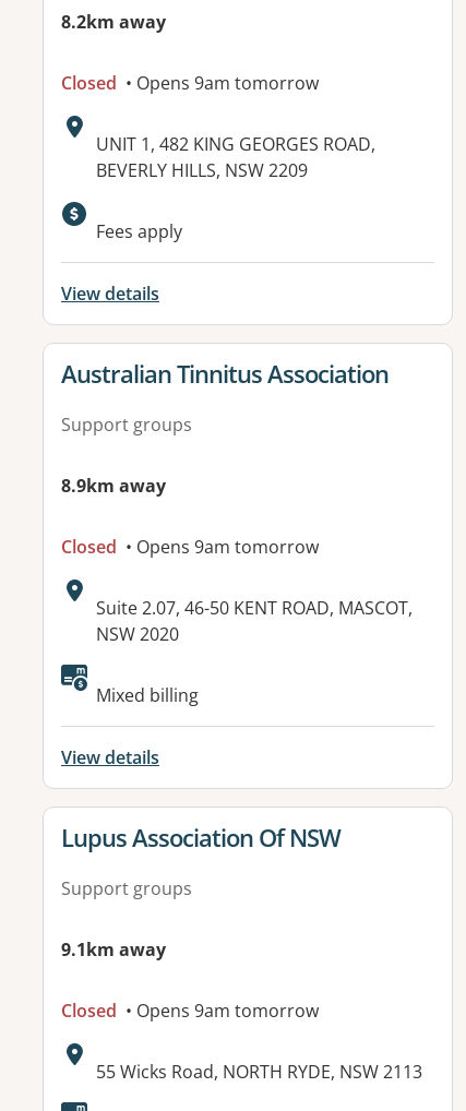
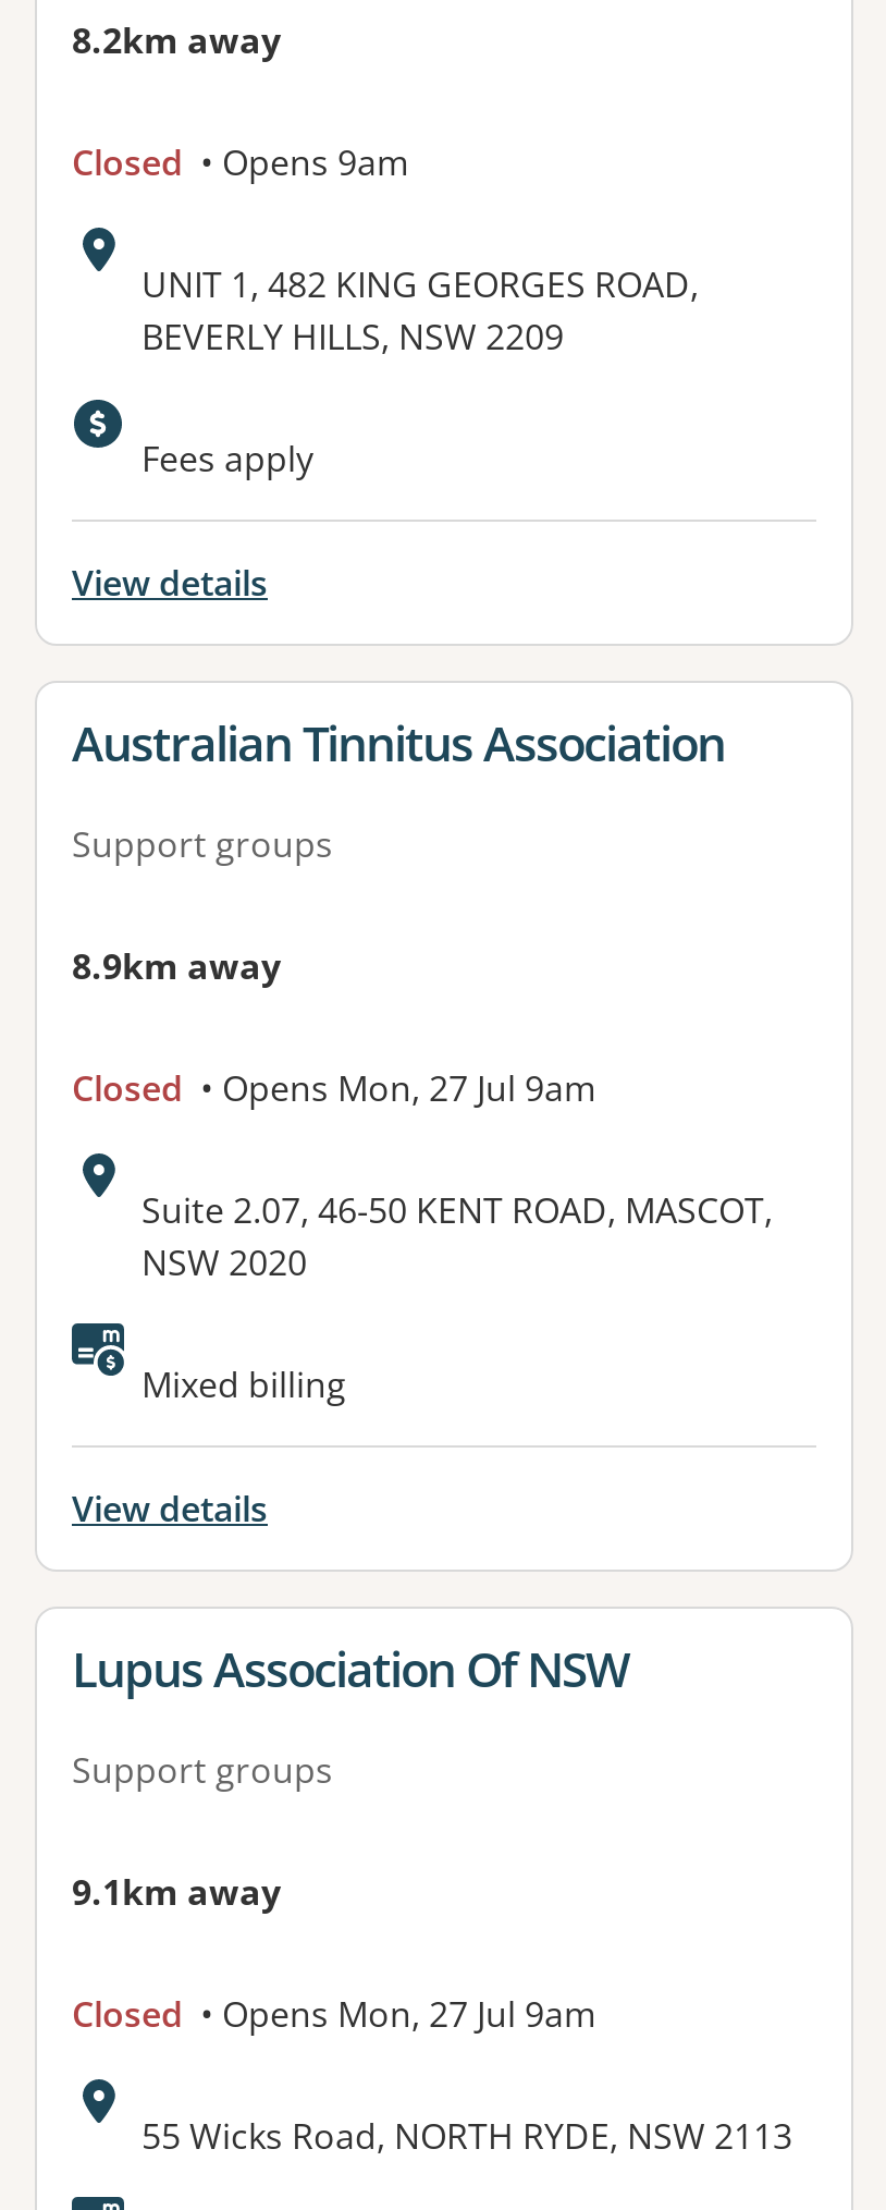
[61,71,319,95] Closed • Opens 9am tomorrow -> [72,139,409,187] Closed • Opens 9am
[61,535,319,559] Closed • Opens 9am tomorrow -> [72,1065,596,1113] Closed • Opens Mon, 27 Jul 9am
[61,999,319,1023] Closed • Opens 9am tomorrow -> [72,1991,596,2039] Closed • Opens Mon, 27 Jul 9am

